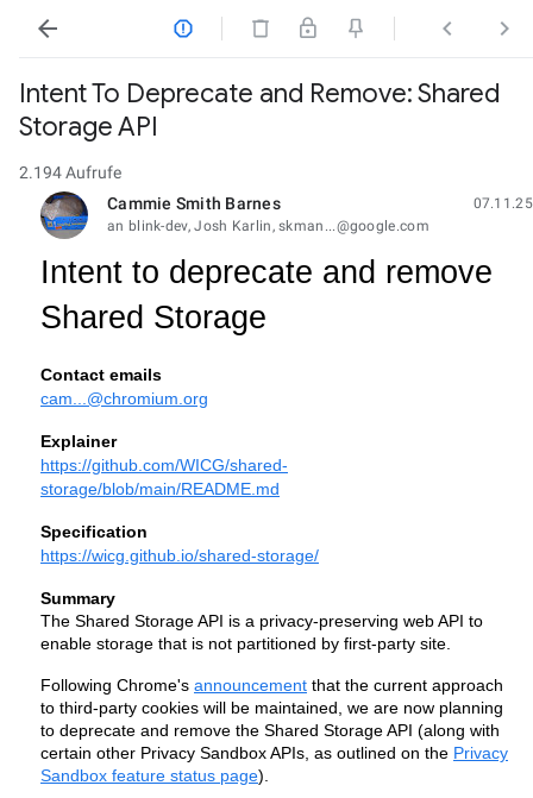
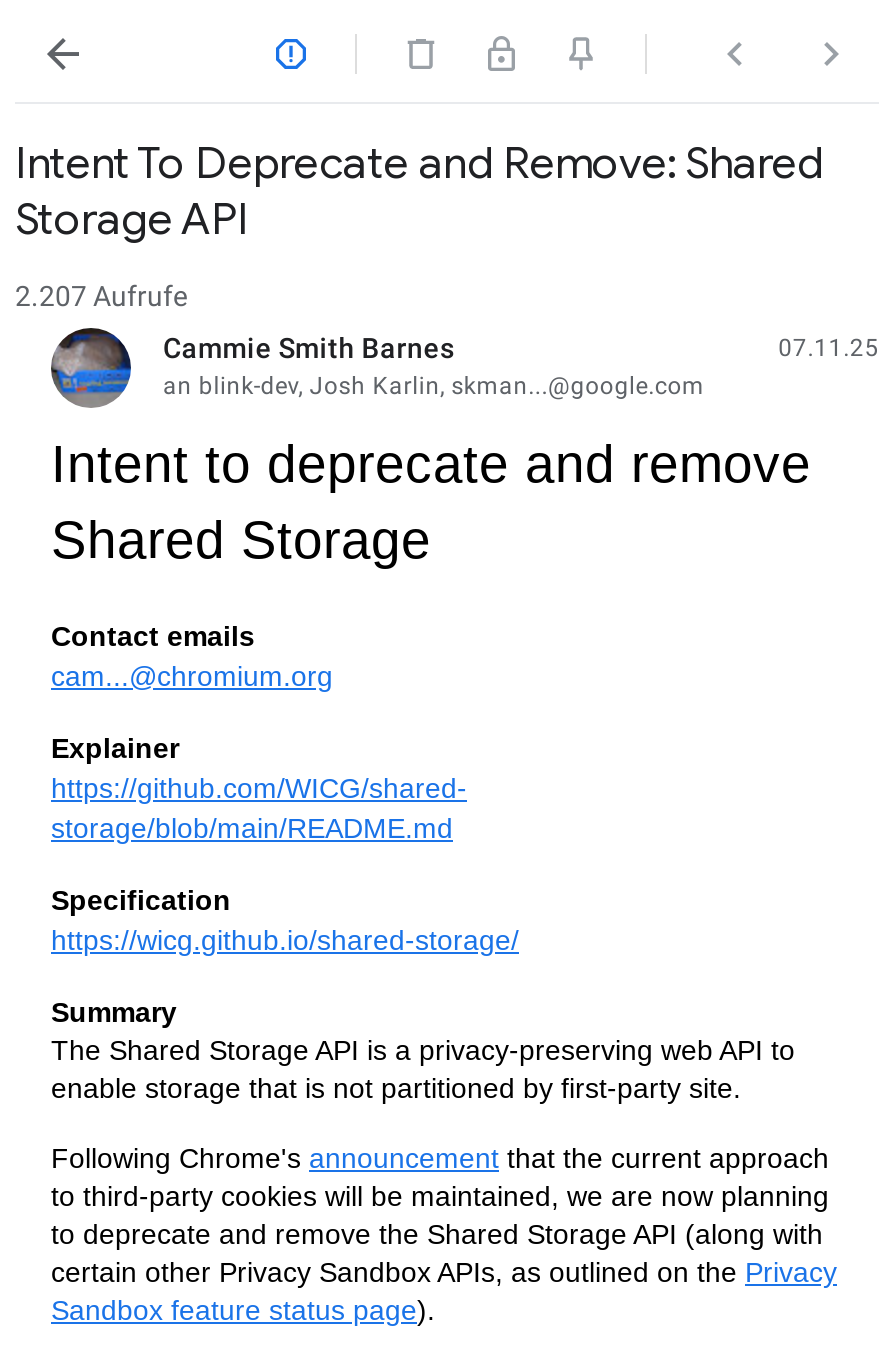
[19,163,121,182] 2.194 Aufrufe -> [15,280,187,312] 2.207 Aufrufe

